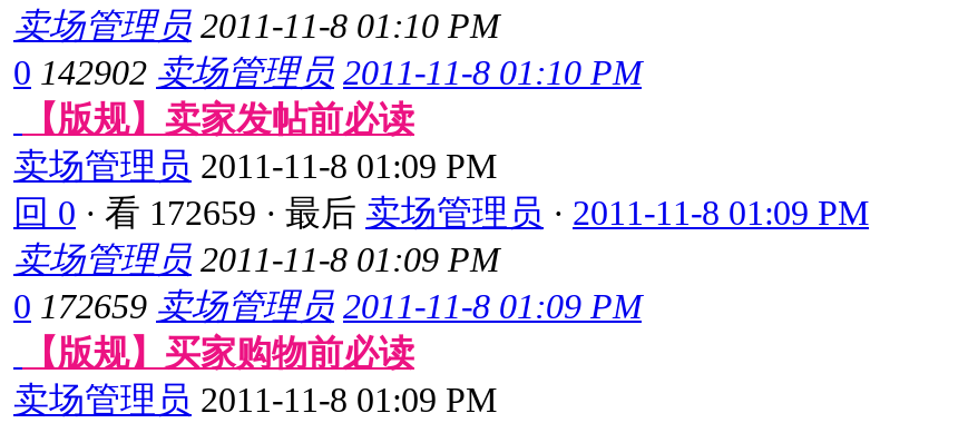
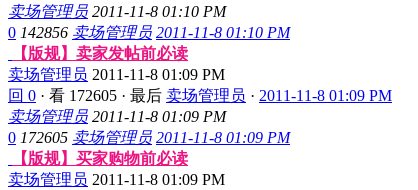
[13,53,642,91] 0 142902 卖场管理员 2011-11-8 01:10 PM -> [8,24,290,41] 0 142856 卖场管理员 2011-11-8 01:10 PM
[13,193,869,231] 回 0 · 看 172659 · 最后卖场管理员· 2011-11-8 01:09 PM -> [8,87,392,104] 回 0 · 看 172605 · 最后卖场管理员· 2011-11-8 01:09 PM
[13,287,642,325] 0 172659 卖场管理员 2011-11-8 01:09 PM -> [8,129,290,146] 0 172605 卖场管理员 2011-11-8 01:09 PM

